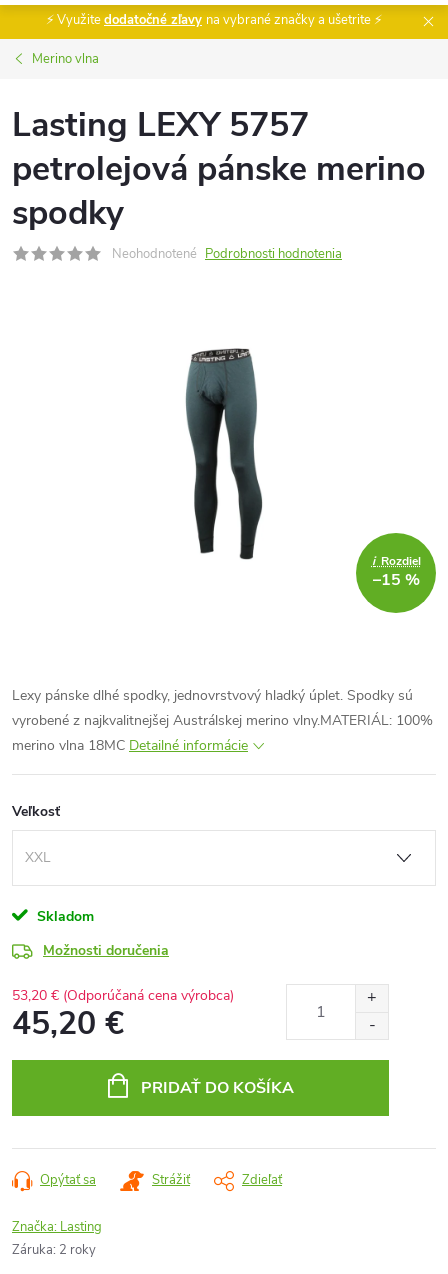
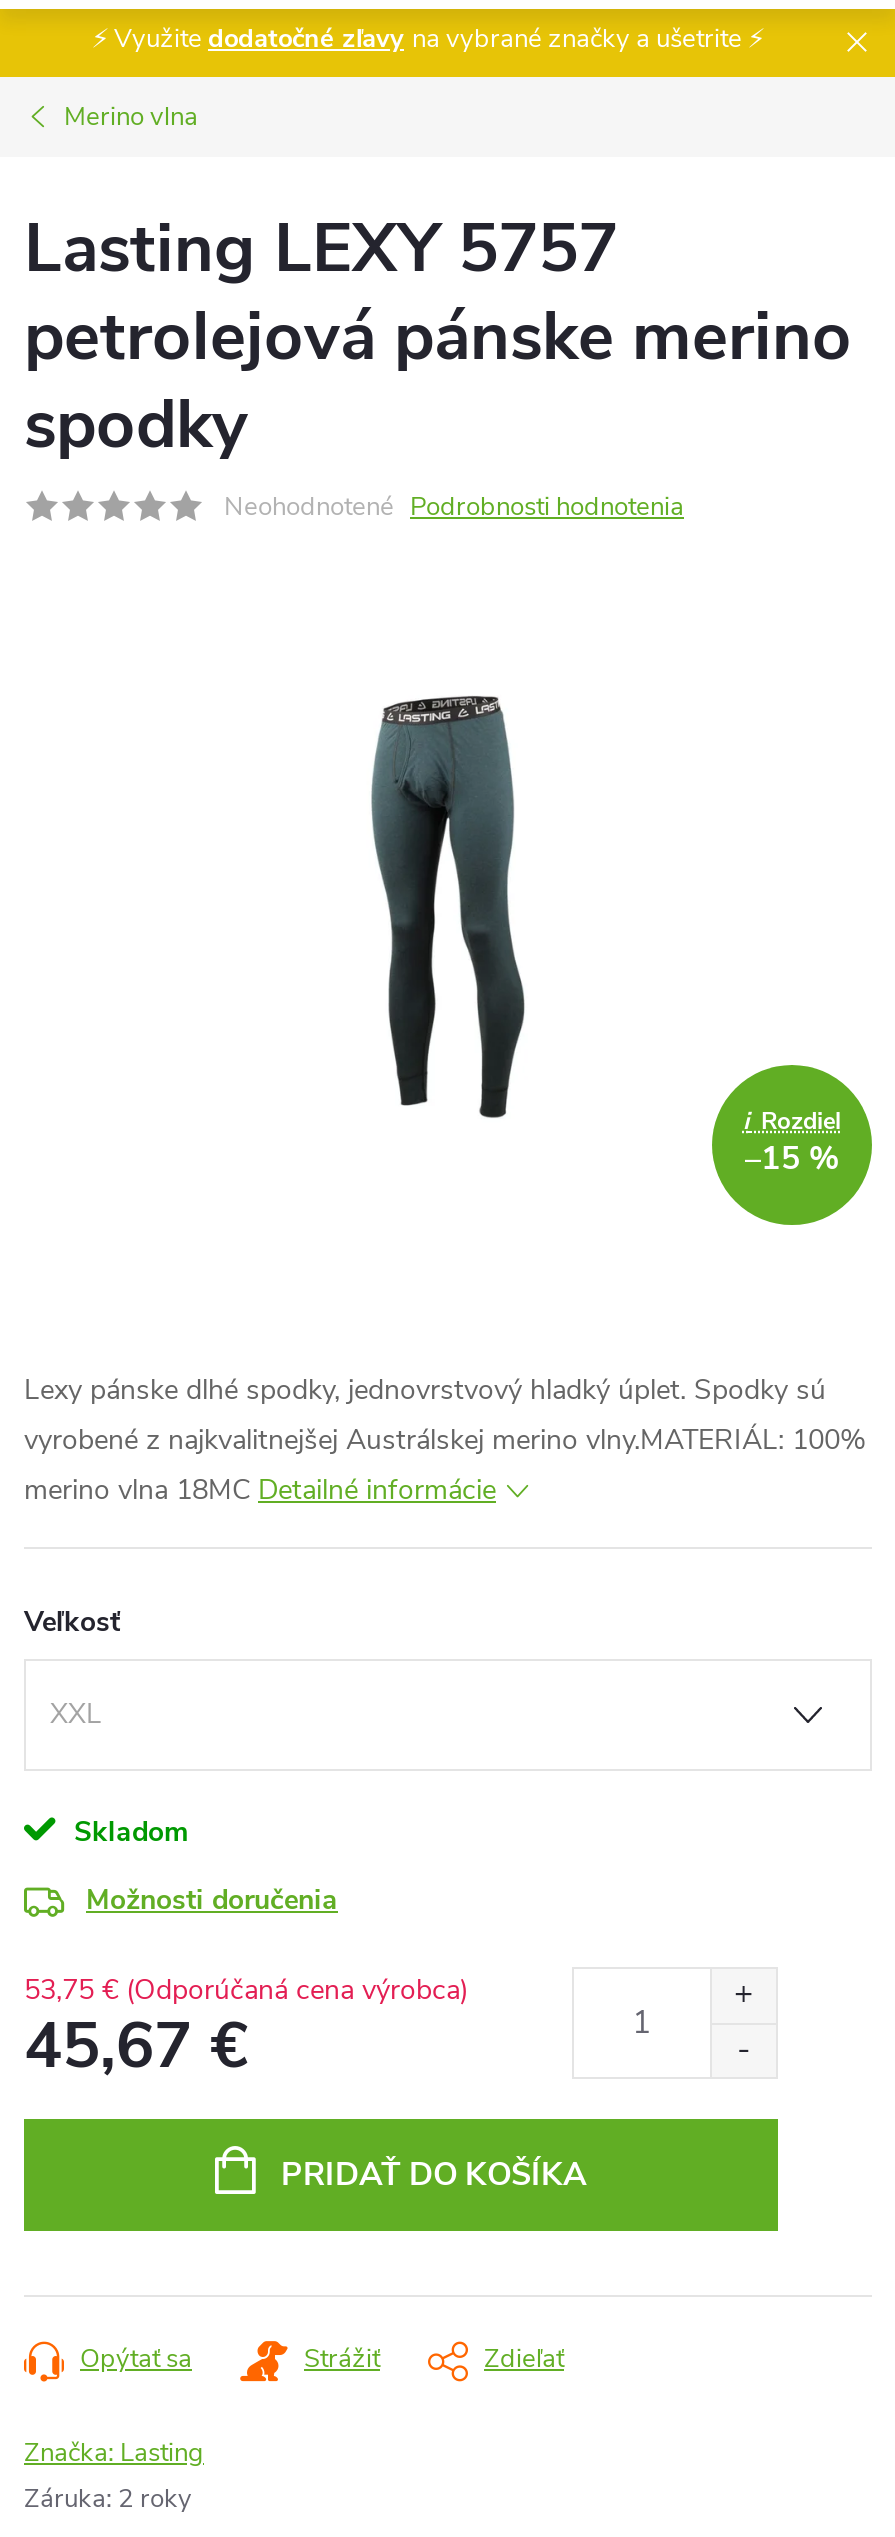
[12,986,234,1005] 53,20 €(Odporúčaná cena výrobca) -> [24,1971,468,2009] 53,75 €(Odporúčaná cena výrobca)
[12,1002,124,1045] 45,20 € -> [24,2003,248,2089] 45,67 €

